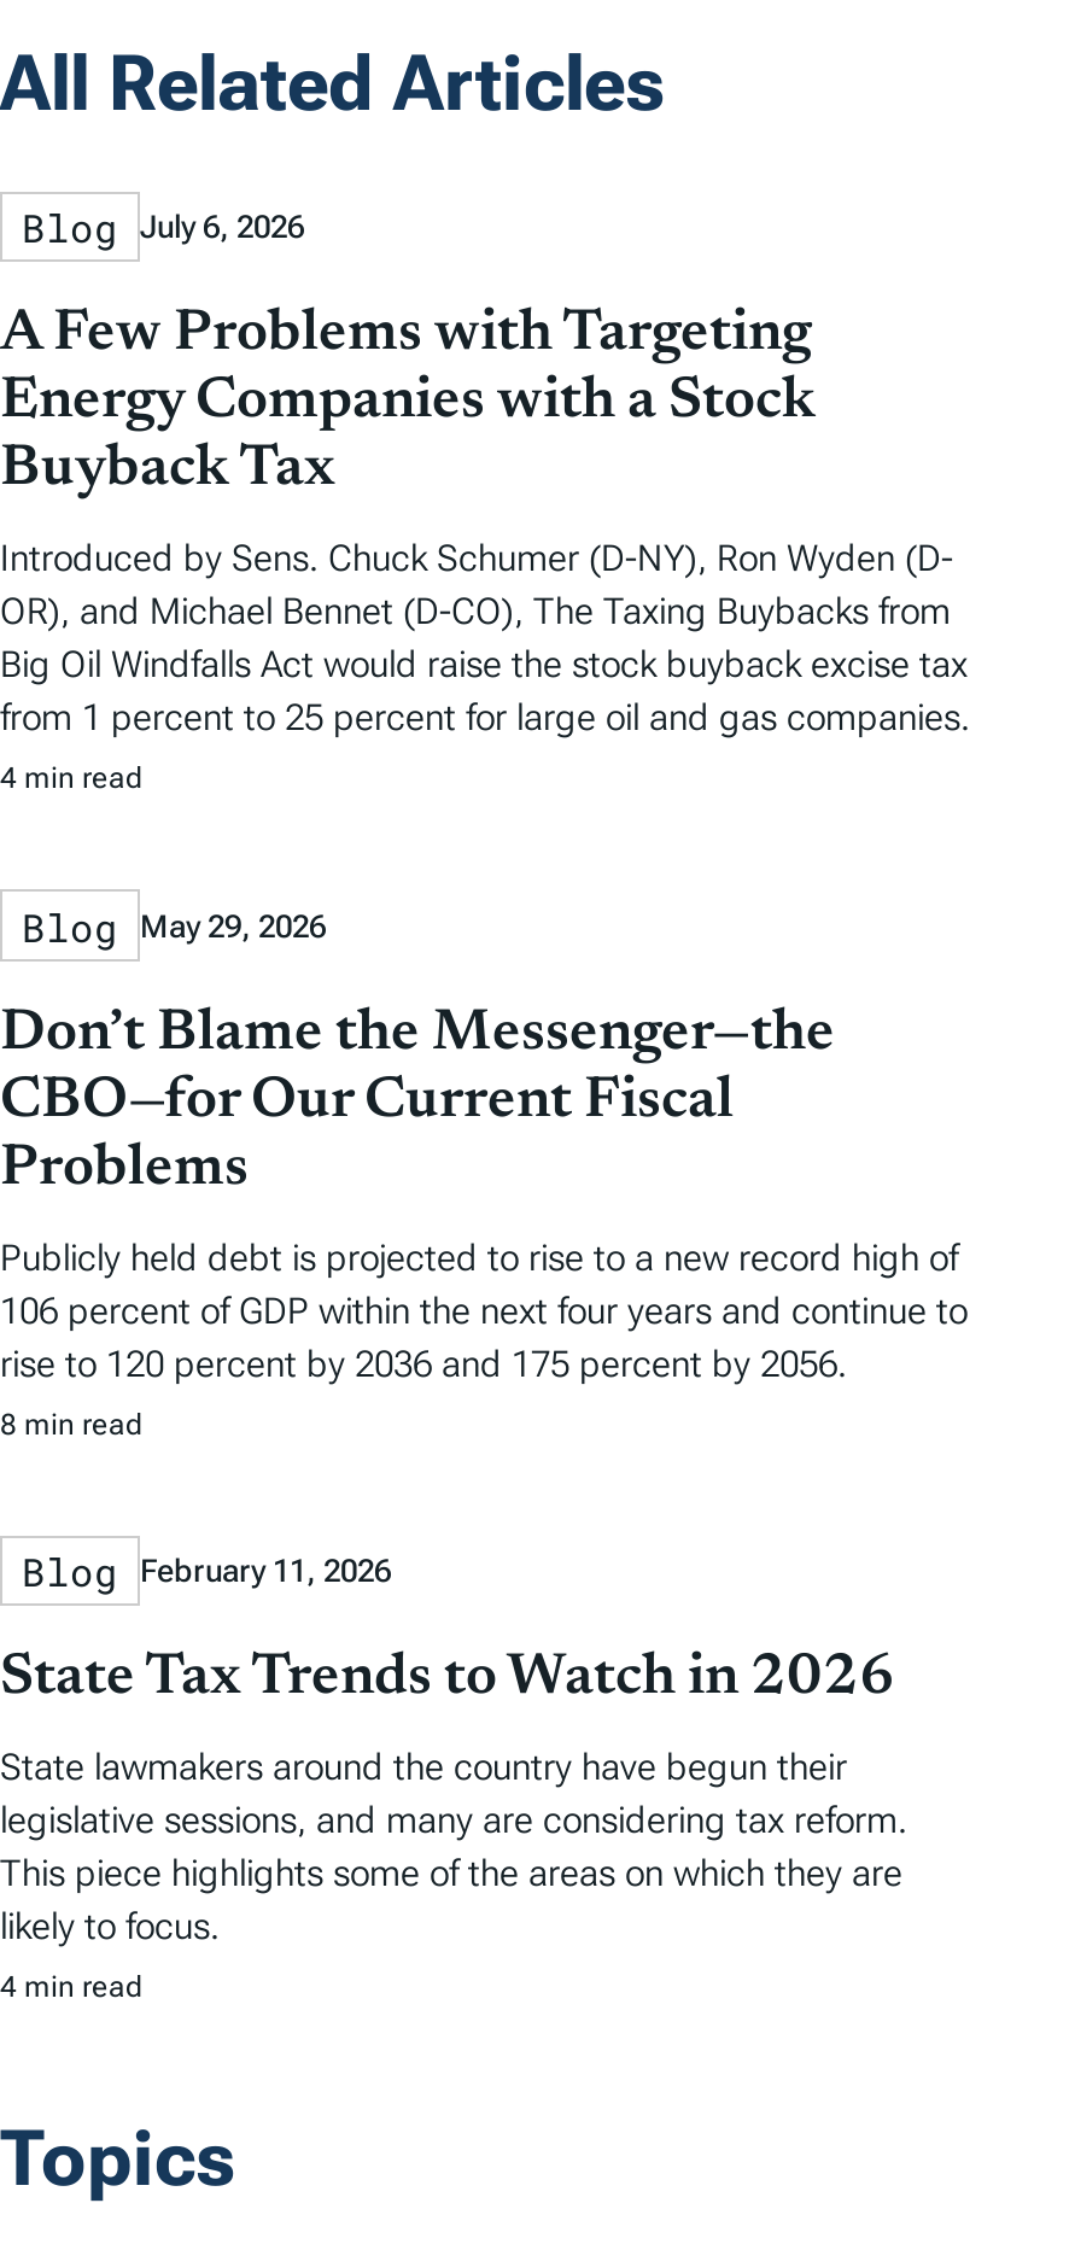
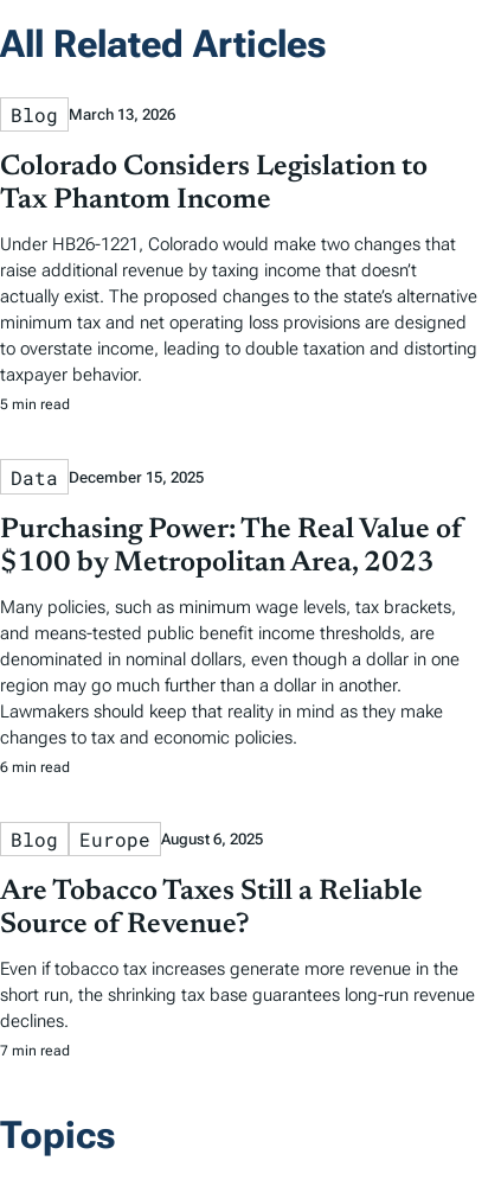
[22,202,304,253] Blog July 6, 2026 -> [11,102,175,127] Blog March 13, 2026
[0,306,816,499] A Few Problems with Targeting | Energy Companies with a Stock | Buyback Tax -> [0,153,428,215] Colorado Considers Legislation to | Tax Phantom Income
[0,538,970,741] Introduced by Sens. Chuck Schumer (D-NY), Ron Wyden (D- | OR), and Michael Bennet (D-CO), The Taxing Buybacks from | Big Oil Windfalls Act would raise the stock buyback excise tax | from 1 percent to 25 percent for large oil and gas companies. -> [0,234,477,386] Under HB26-1221, Colorado would make two changes that | raise additional revenue by taxing income that doesn’t | actually exist. The proposed changes to the state’s alternative | minimum tax and net operating loss provisions are designed | to overstate income, leading to double taxation and distorting | taxpayer behavior.
[0,762,142,796] 4 min read -> [0,397,70,413] 5 min read
[22,900,326,951] Blog May 29, 2026 -> [11,464,204,489] Data December 15, 2025
[0,1004,835,1197] Don’t Blame the Messenger—the | CBO—for Our Current Fiscal | Problems -> [0,516,463,577] Purchasing Power: The Real Value of | $100 by Metropolitan Area, 2023
[0,1236,968,1385] Publicly held debt is projected to rise to a new record high of | 106 percent of GDP within the next four years and continue to | rise to 120 percent by 2036 and 175 percent by 2056. -> [0,596,460,748] Many policies, such as minimum wage levels, tax brackets, | and means-tested public benefit income thresholds, are | denominated in nominal dollars, even though a dollar in one | region may go much further than a dollar in another. | Lawmakers should keep that reality in mind as they make | changes to tax and economic policies.
[0,1407,142,1441] 8 min read -> [0,759,70,775] 6 min read
[22,1545,391,1596] Blog February 11, 2026 -> [11,826,263,851] Blog | Europe August 6, 2025
[0,1649,895,1707] State Tax Trends to Watch in 2026 -> [0,878,423,939] Are Tobacco Taxes Still a Reliable | Source of Revenue?
[0,1746,907,1949] State lawmakers around the country have begun their | legislative sessions, and many are considering tax reform. | This piece highlights some of the areas on which they are | likely to focus. -> [0,958,475,1032] Even if tobacco tax increases generate more revenue in the | short run, the shrinking tax base guarantees long-run revenue | declines.
[0,1970,142,2004] 4 min read -> [0,1043,70,1059] 7 min read

